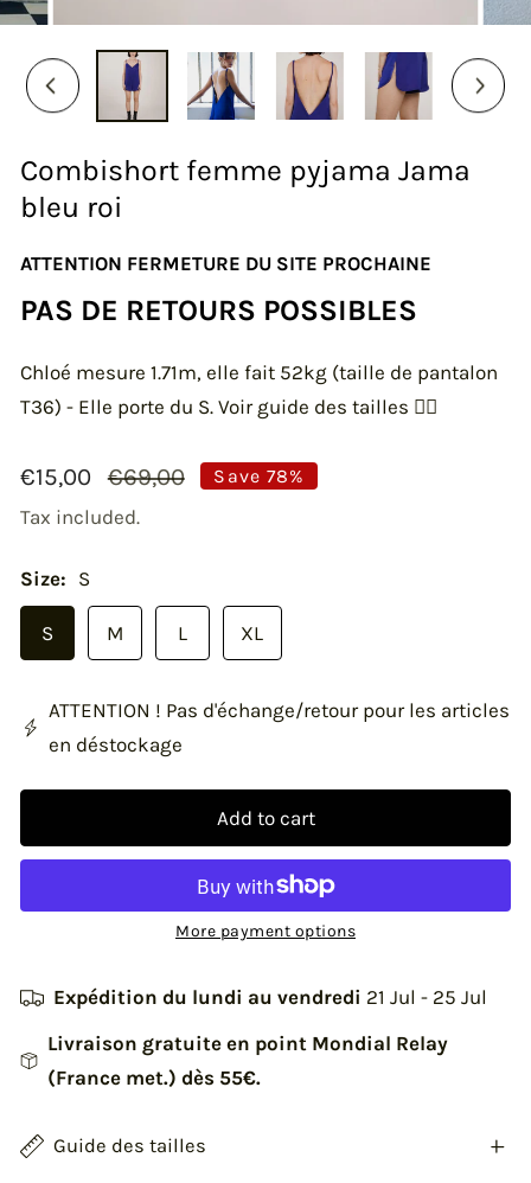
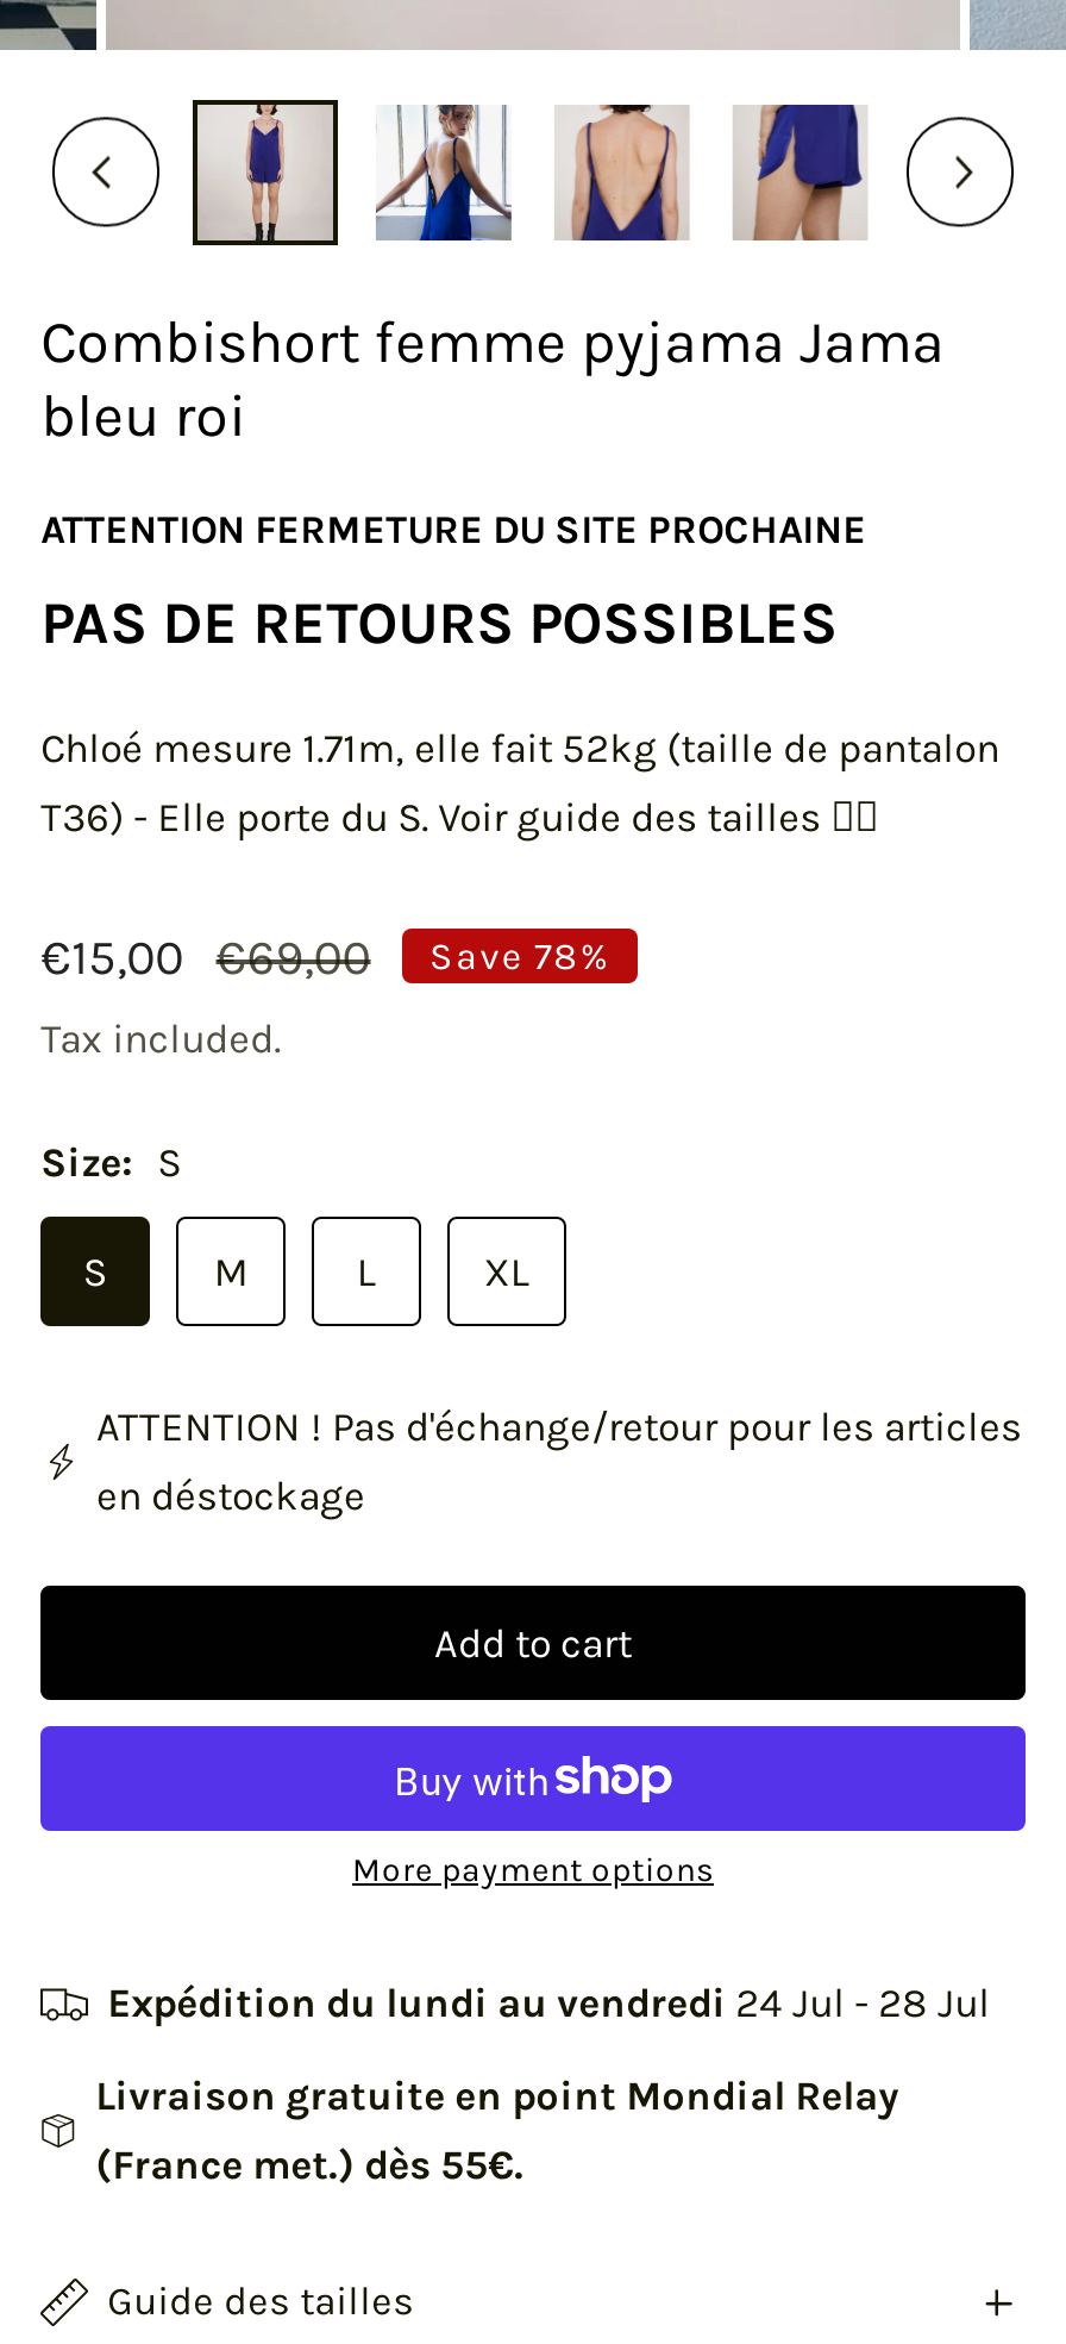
[53,985,487,1009] Expédition du lundi au vendredi 21 Jul - 25 Jul -> [107,1979,990,2027] Expédition du lundi au vendredi 24 Jul - 28 Jul

